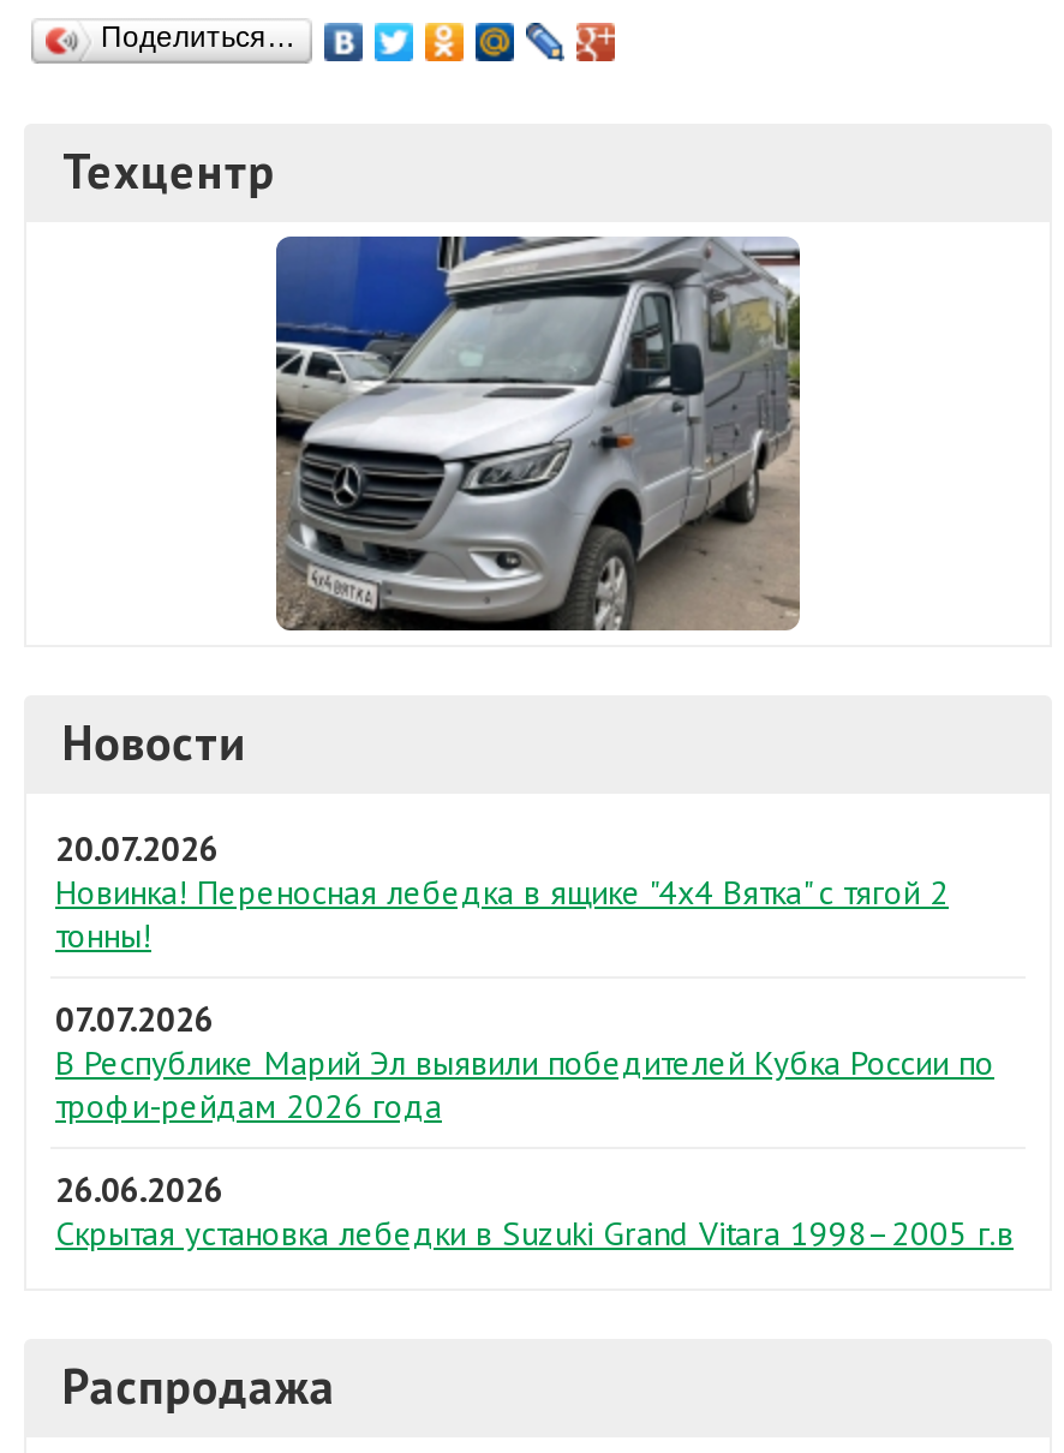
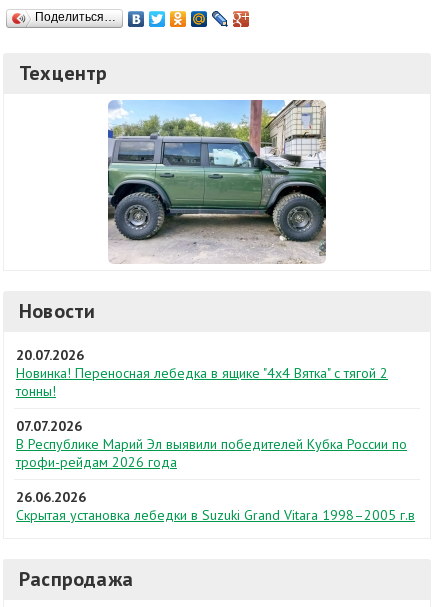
[274,234,802,633] [image] -> [107,99,327,264] [image]

